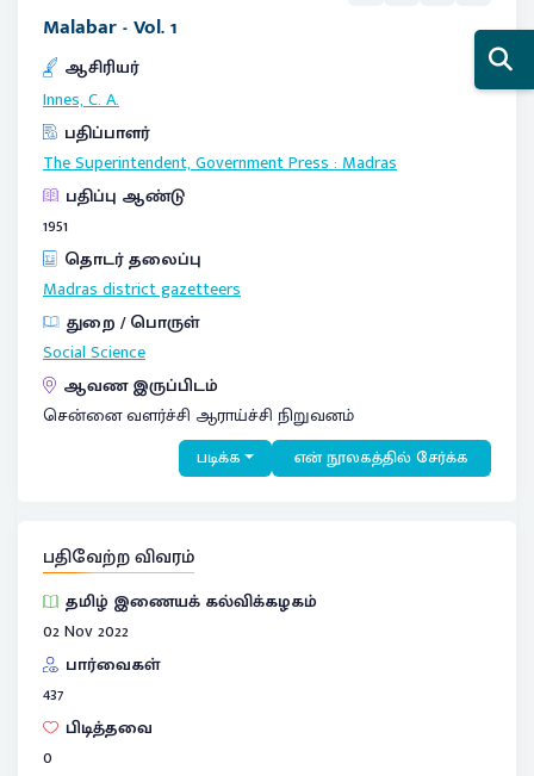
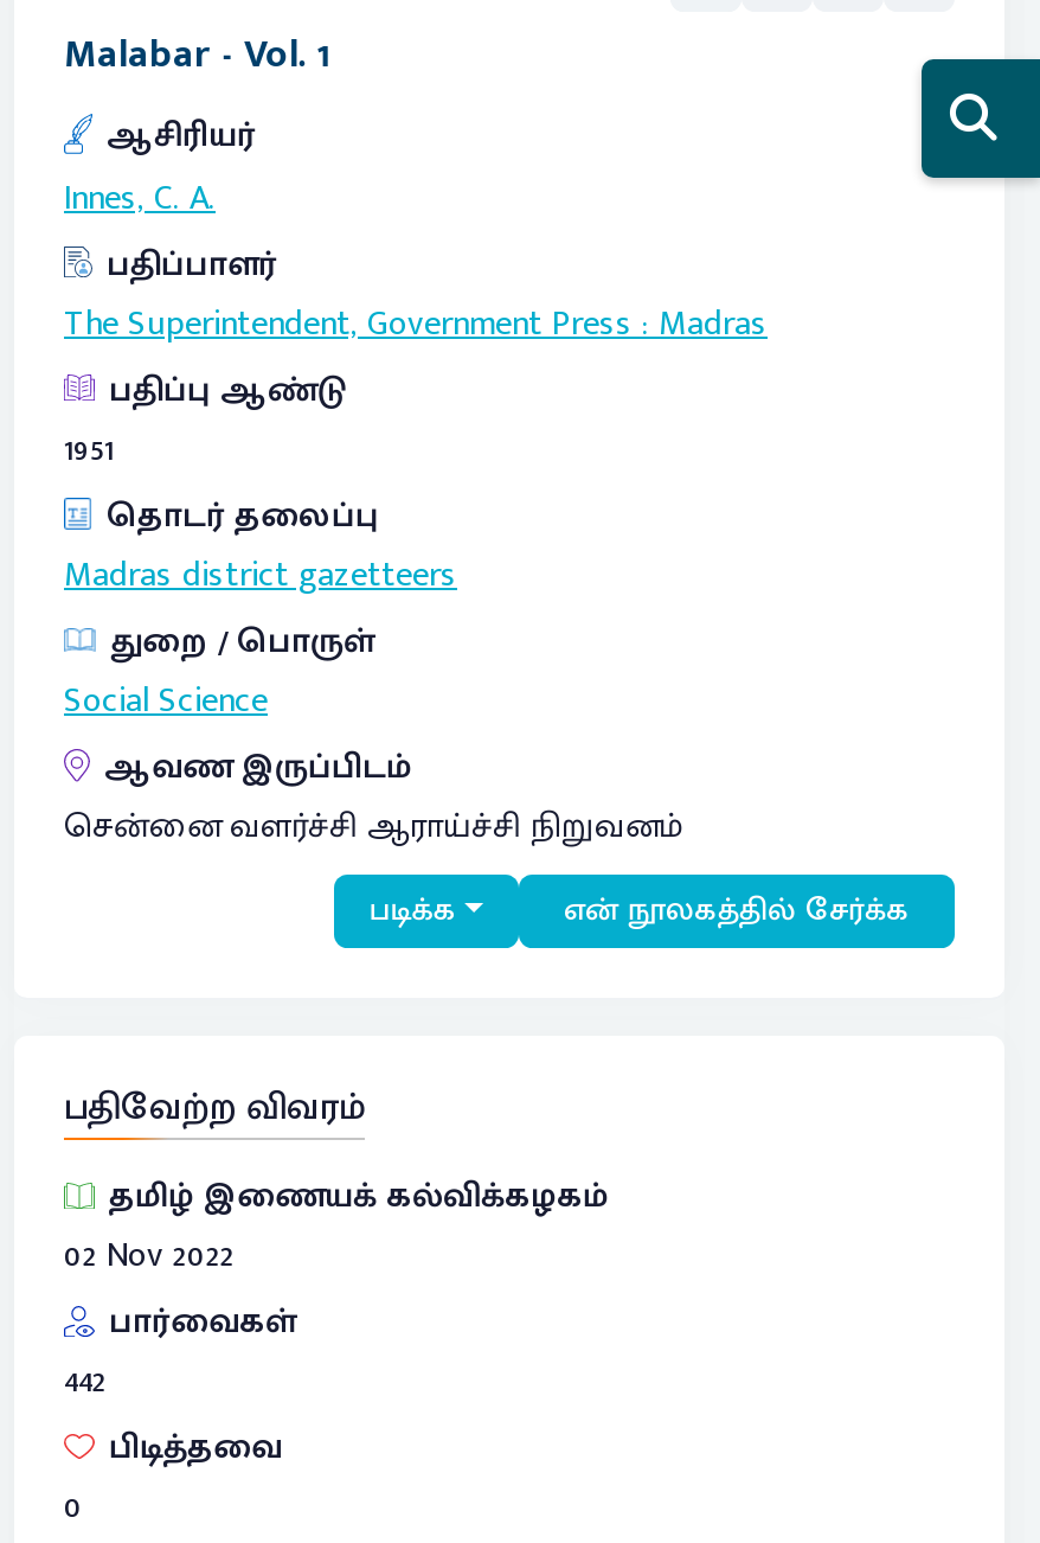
[43,681,63,710] 437 -> [64,1354,107,1411] 442

